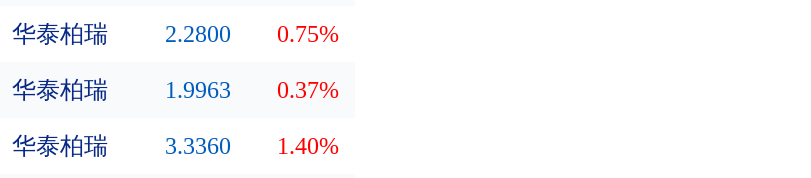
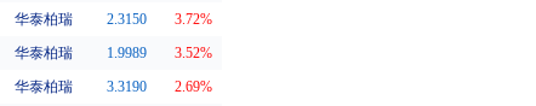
[165,20,231,48] 2.2800 -> [107,11,147,28] 2.3150
[277,20,339,48] 0.75% -> [175,11,212,28] 3.72%
[165,76,231,104] 1.9963 -> [107,45,147,61] 1.9989
[277,76,339,104] 0.37% -> [175,45,212,61] 3.52%
[165,132,231,160] 3.3360 -> [107,78,147,95] 3.3190
[277,132,339,160] 1.40% -> [175,78,212,95] 2.69%

